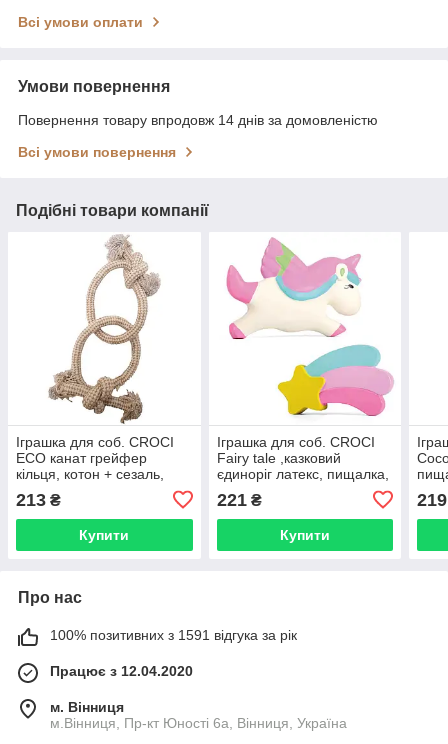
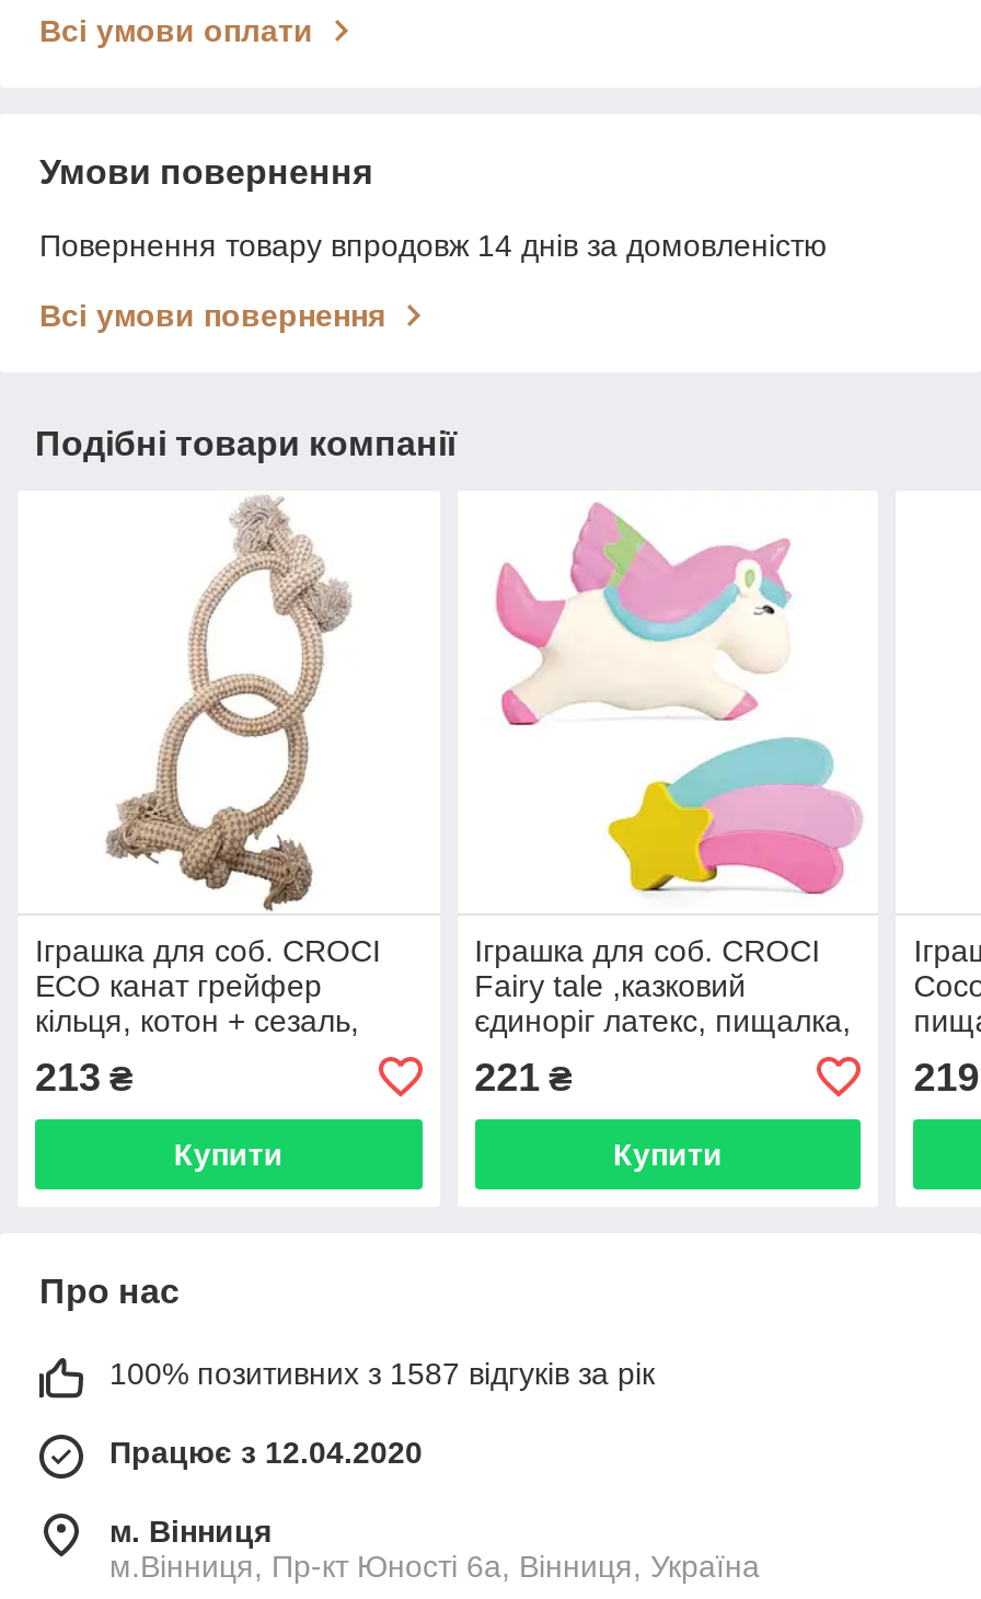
[50,627,297,643] 100% позитивних з 1591 відгука за рік -> [109,1355,655,1390] 100% позитивних з 1587 відгуків за рік

